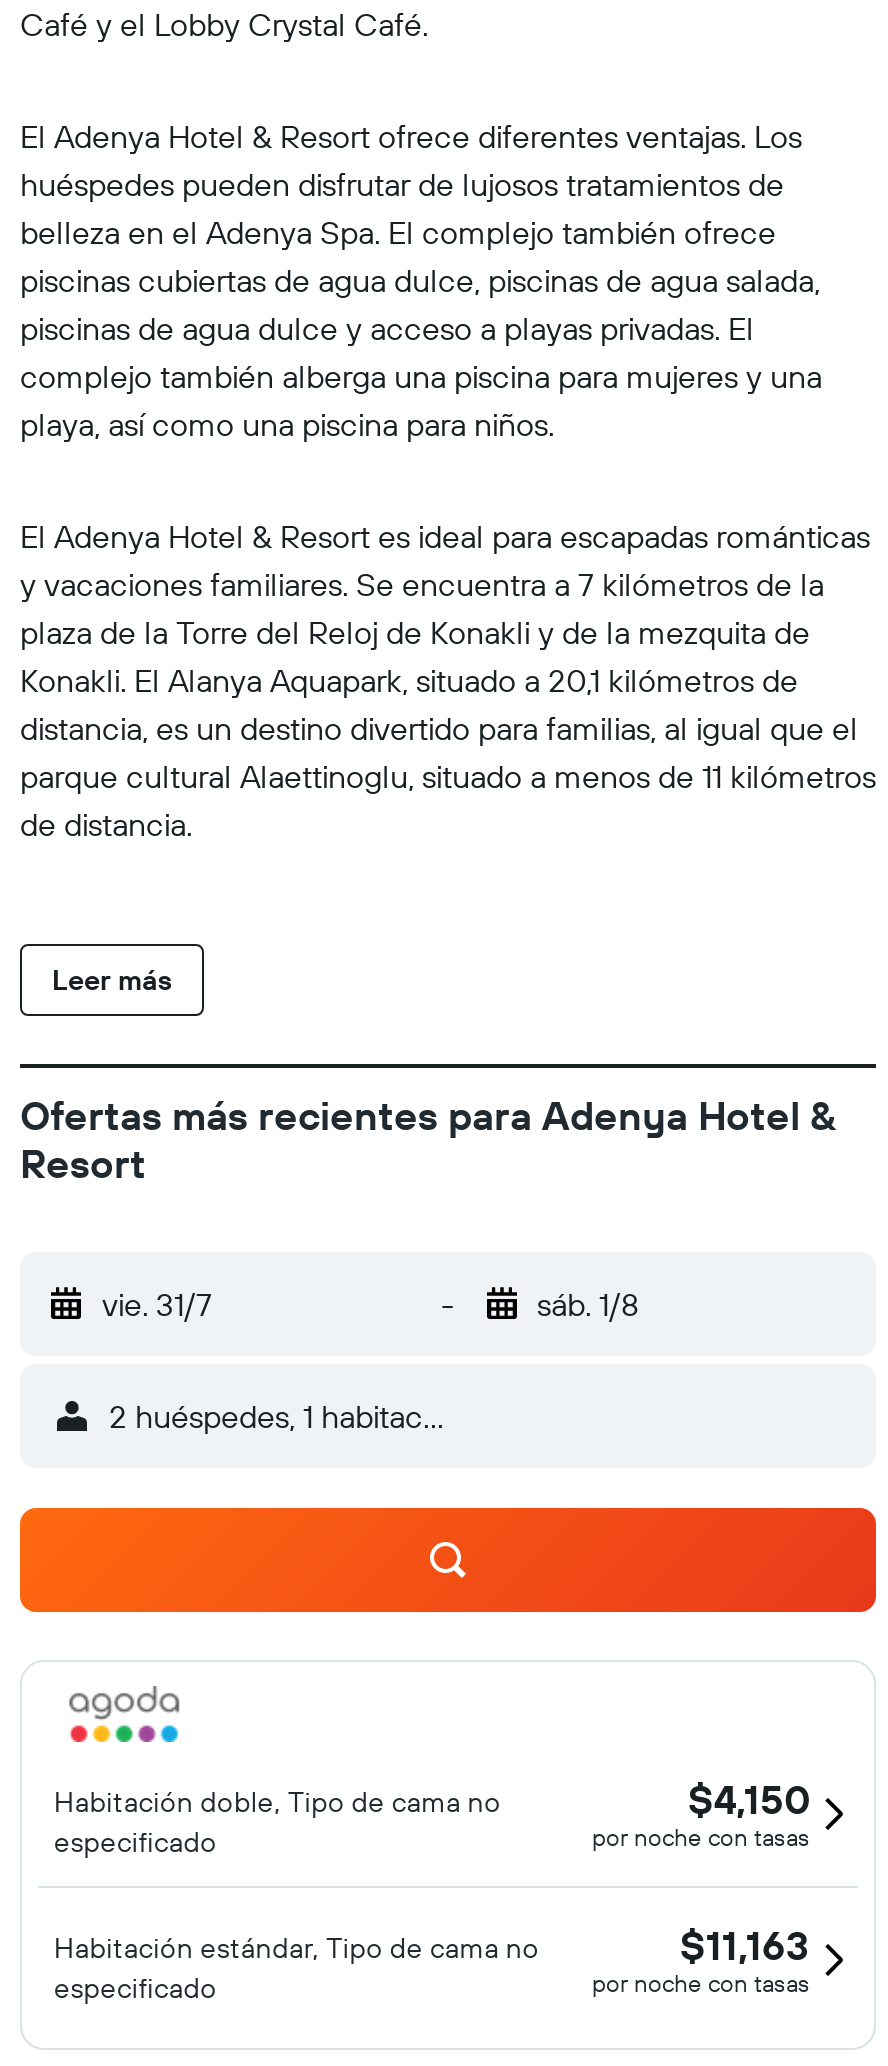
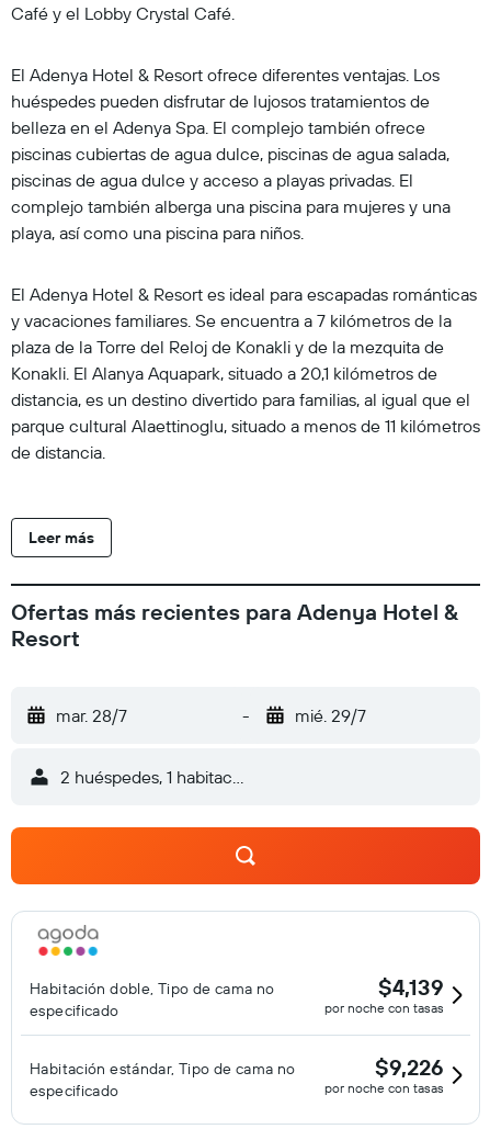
[102,1284,212,1324] vie. 31/7 -> [56,704,127,726] mar. 28/7
[537,1284,639,1324] sáb. 1/8 -> [294,704,366,726] mié. 29/7
[688,1774,810,1824] $4,150 -> [378,973,444,1001] $4,139
[680,1920,810,1970] $11,163 -> [375,1053,444,1081] $9,226

